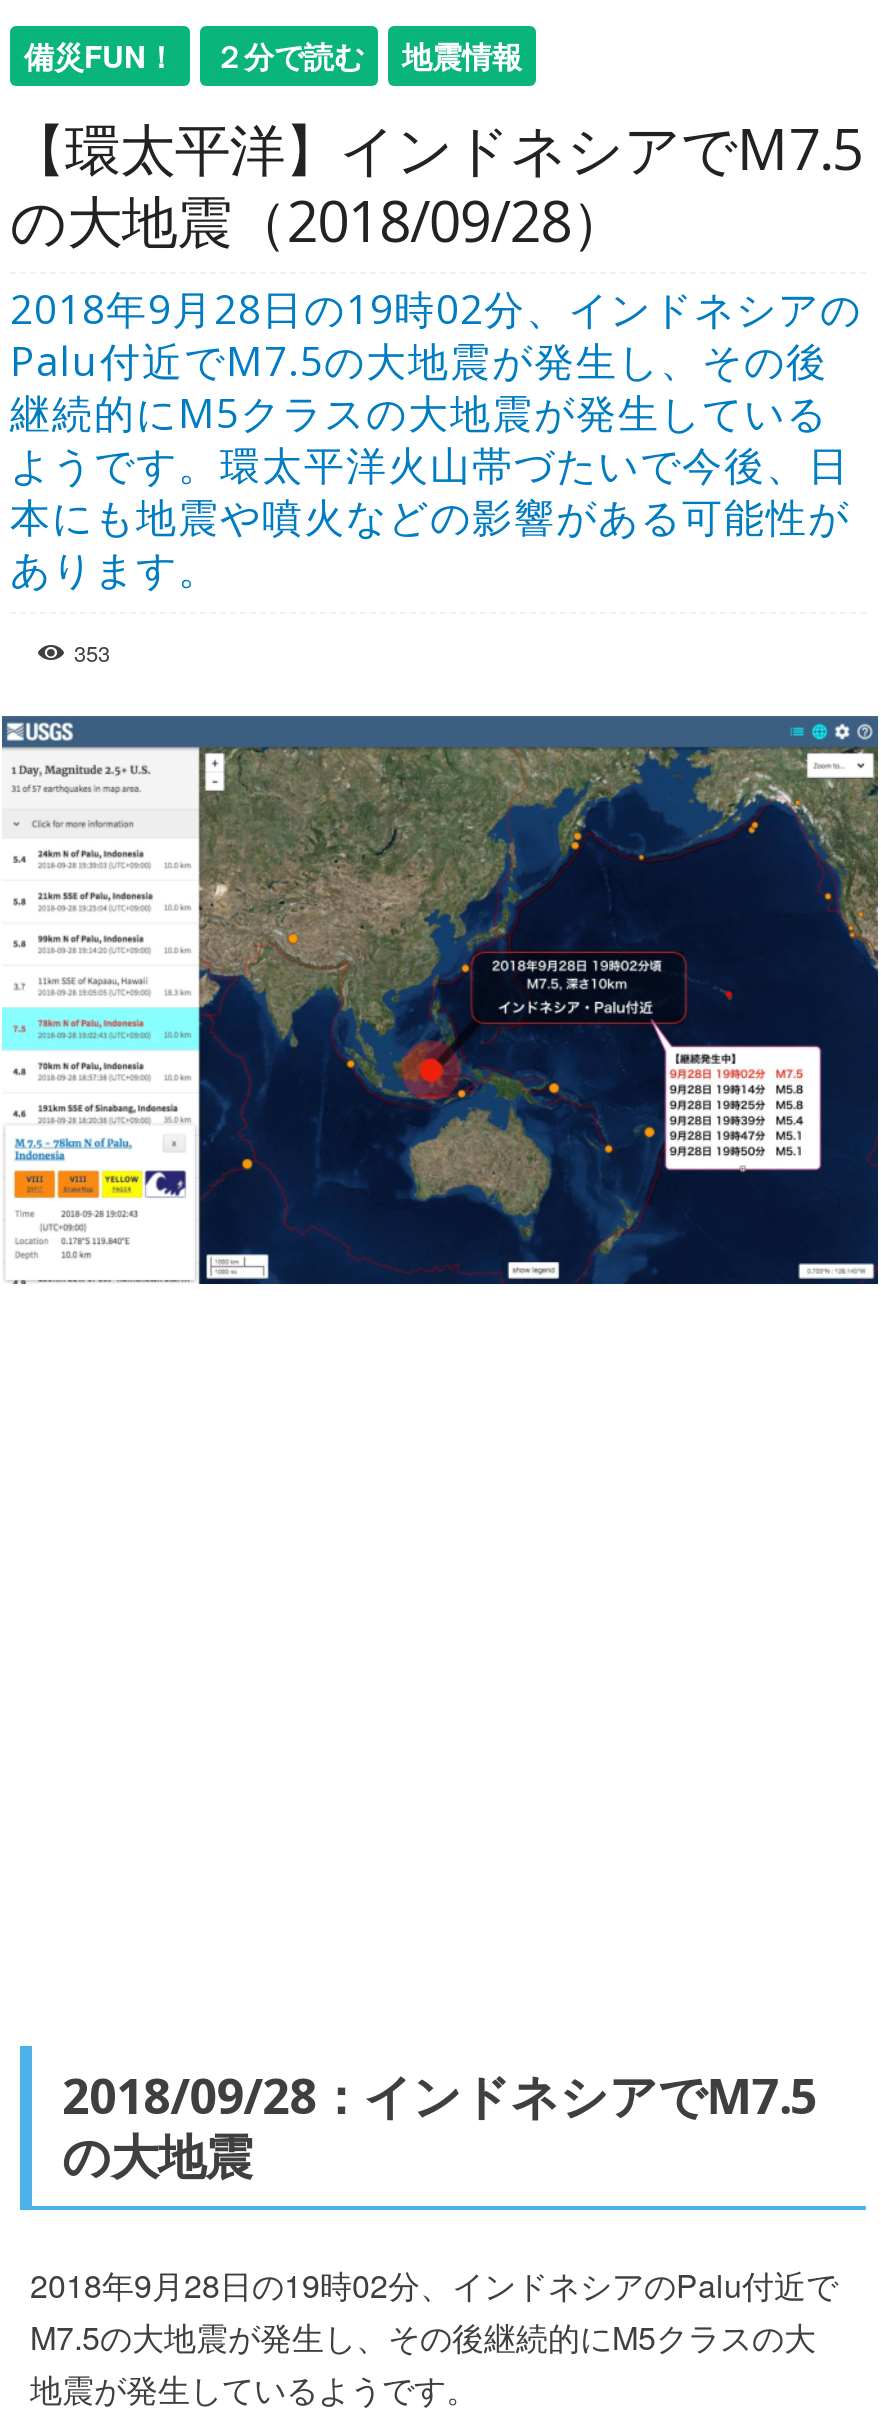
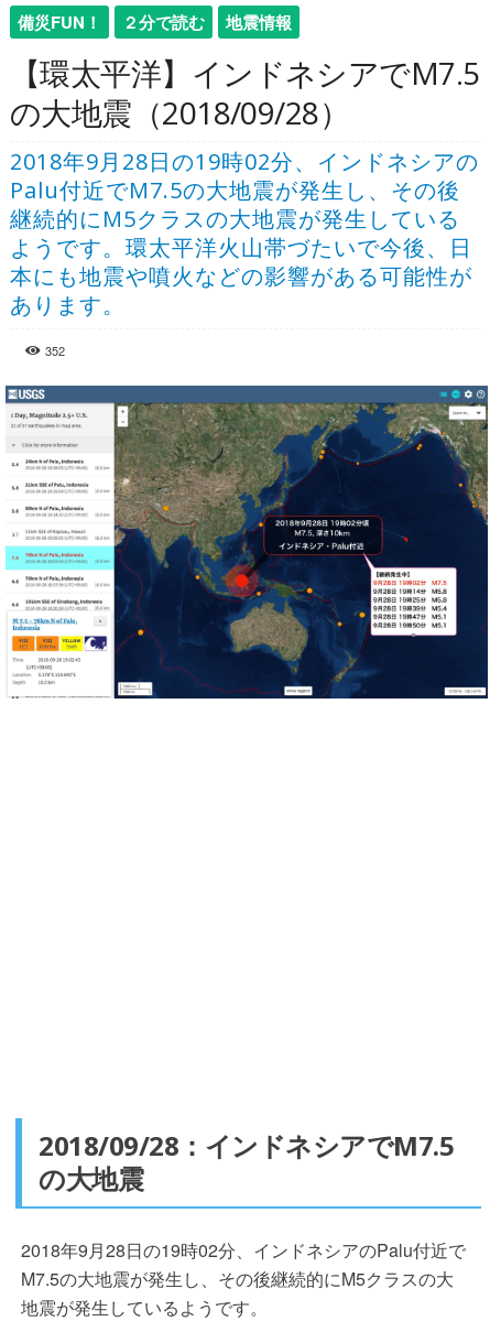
[74,636,110,668] 353 -> [45,342,65,359] 352

